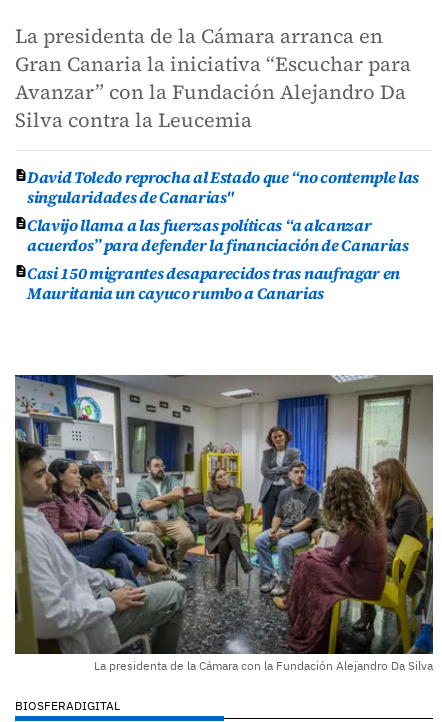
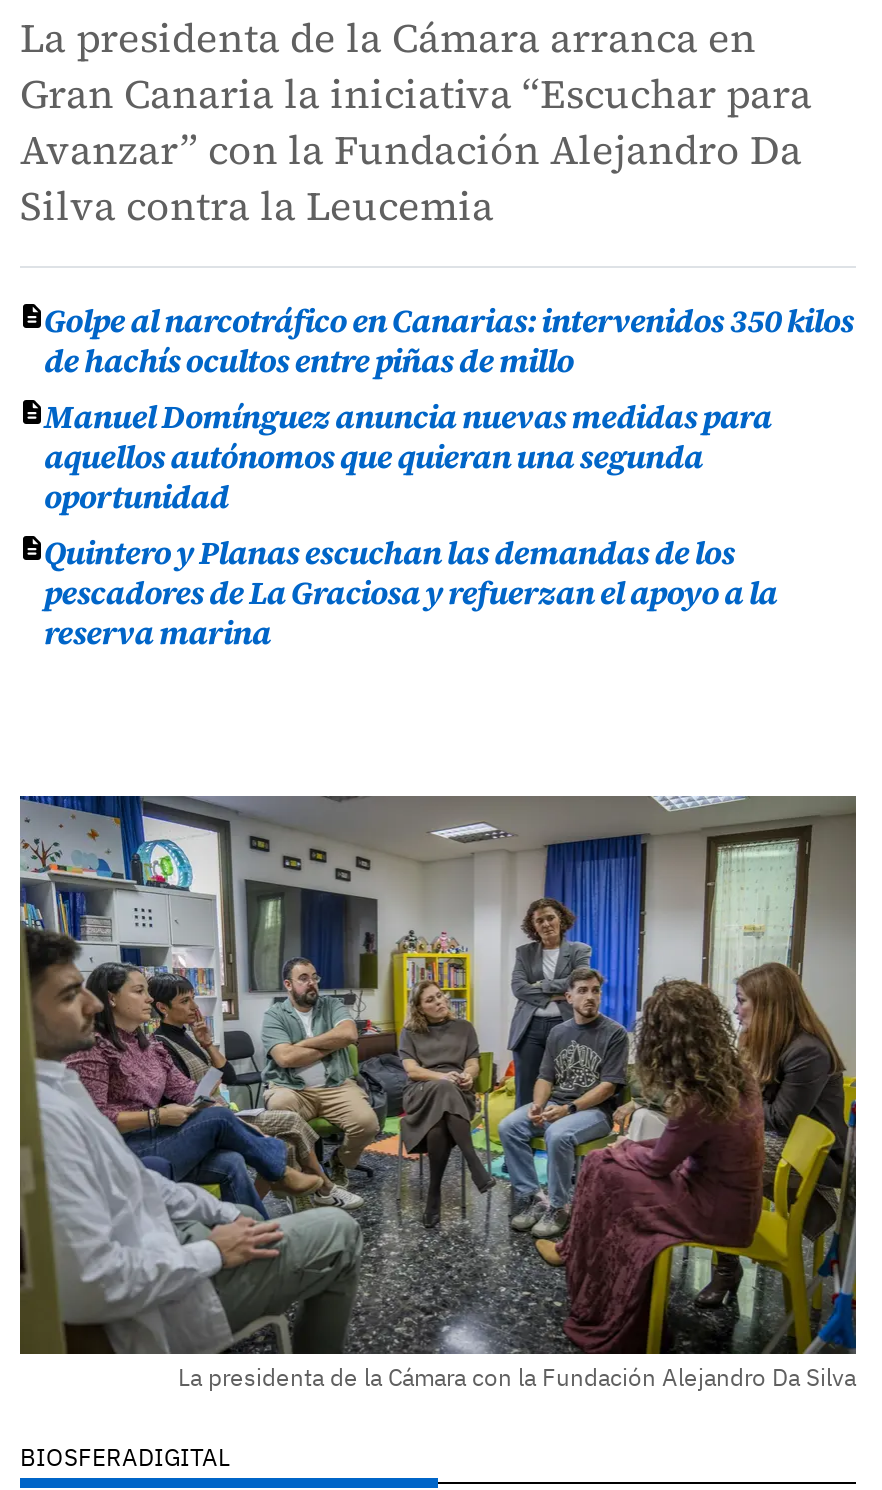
[27,166,419,304] David Toledo reprocha al Estado que “no contemple las | singularidades de Canarias" | Clavijo llama a las fuerzas políticas “a alcanzar | acuerdos” para defender la financiación de Canarias | Casi 150 migrantes desaparecidos tras naufragar en | Mauritania un cayuco rumbo a Canarias -> [44,298,854,654] Golpe al narcotráfico en Canarias: intervenidos 350 kilos | de hachís ocultos entre piñas de millo | Manuel Domínguez anuncia nuevas medidas para | aquellos autónomos que quieran una segunda | oportunidad | Quintero y Planas escuchan las demandas de los | pescadores de La Graciosa y refuerzan el apoyo a la | reserva marina

